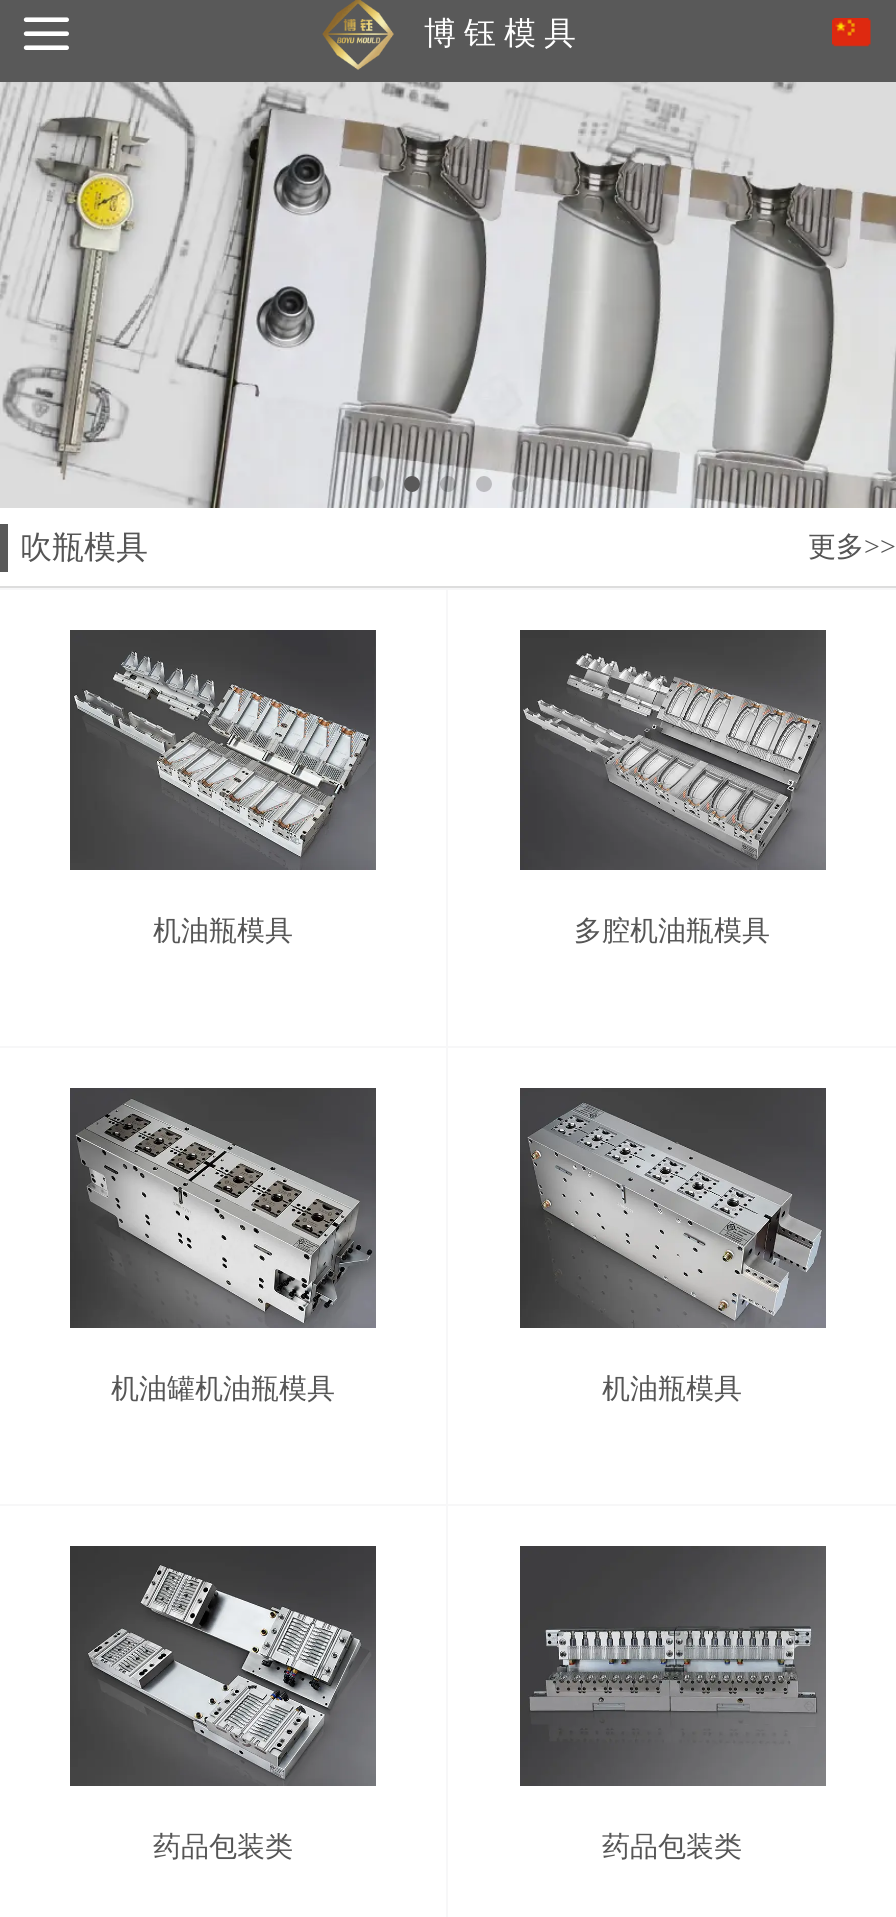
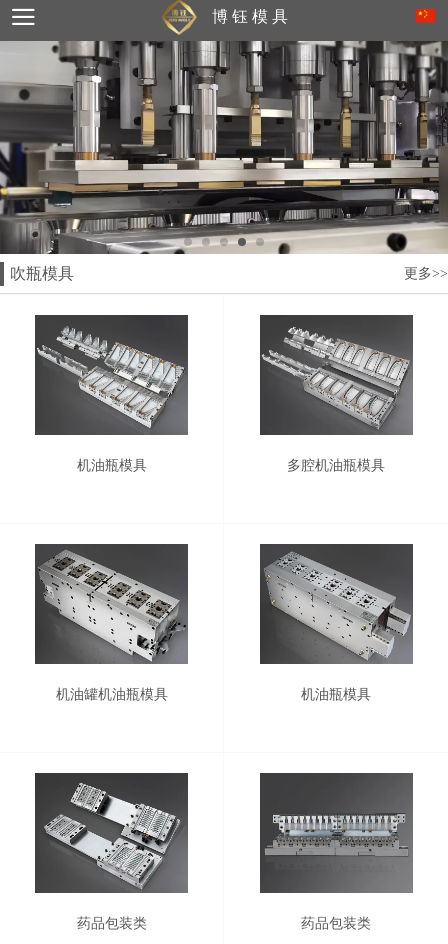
[6,80,890,508] [image] -> [3,40,445,255] [image]

